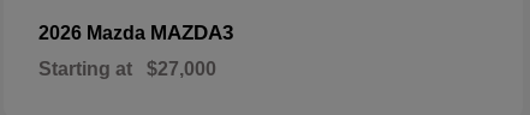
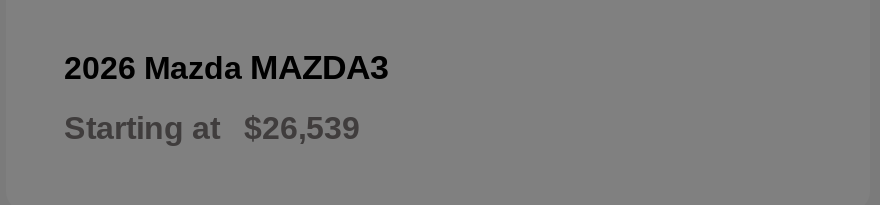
[38,59,216,79] Starting at $27,000 -> [64,111,360,145] Starting at $26,539

